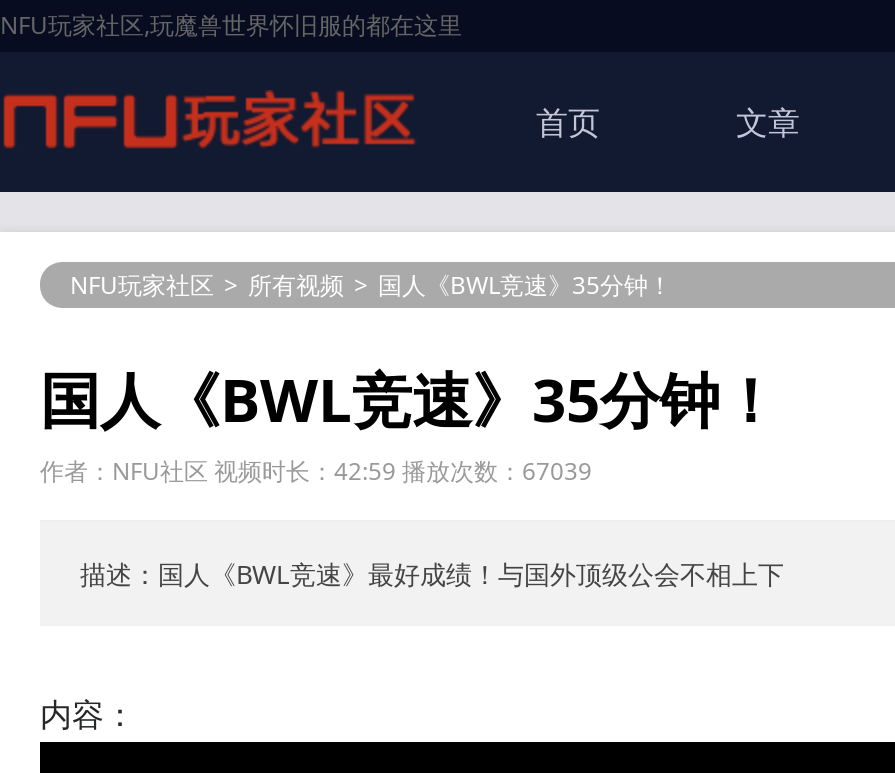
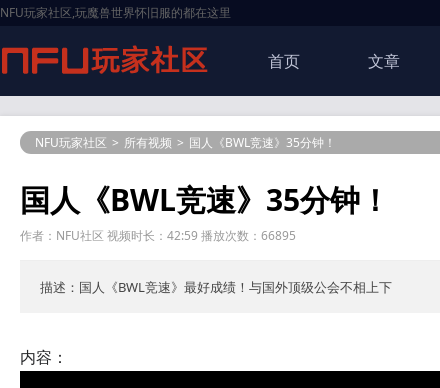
[40,454,592,488] 作者：NFU社区 视频时长：42:59 播放次数：67039 -> [20,227,296,244] 作者：NFU社区 视频时长：42:59 播放次数：66895

